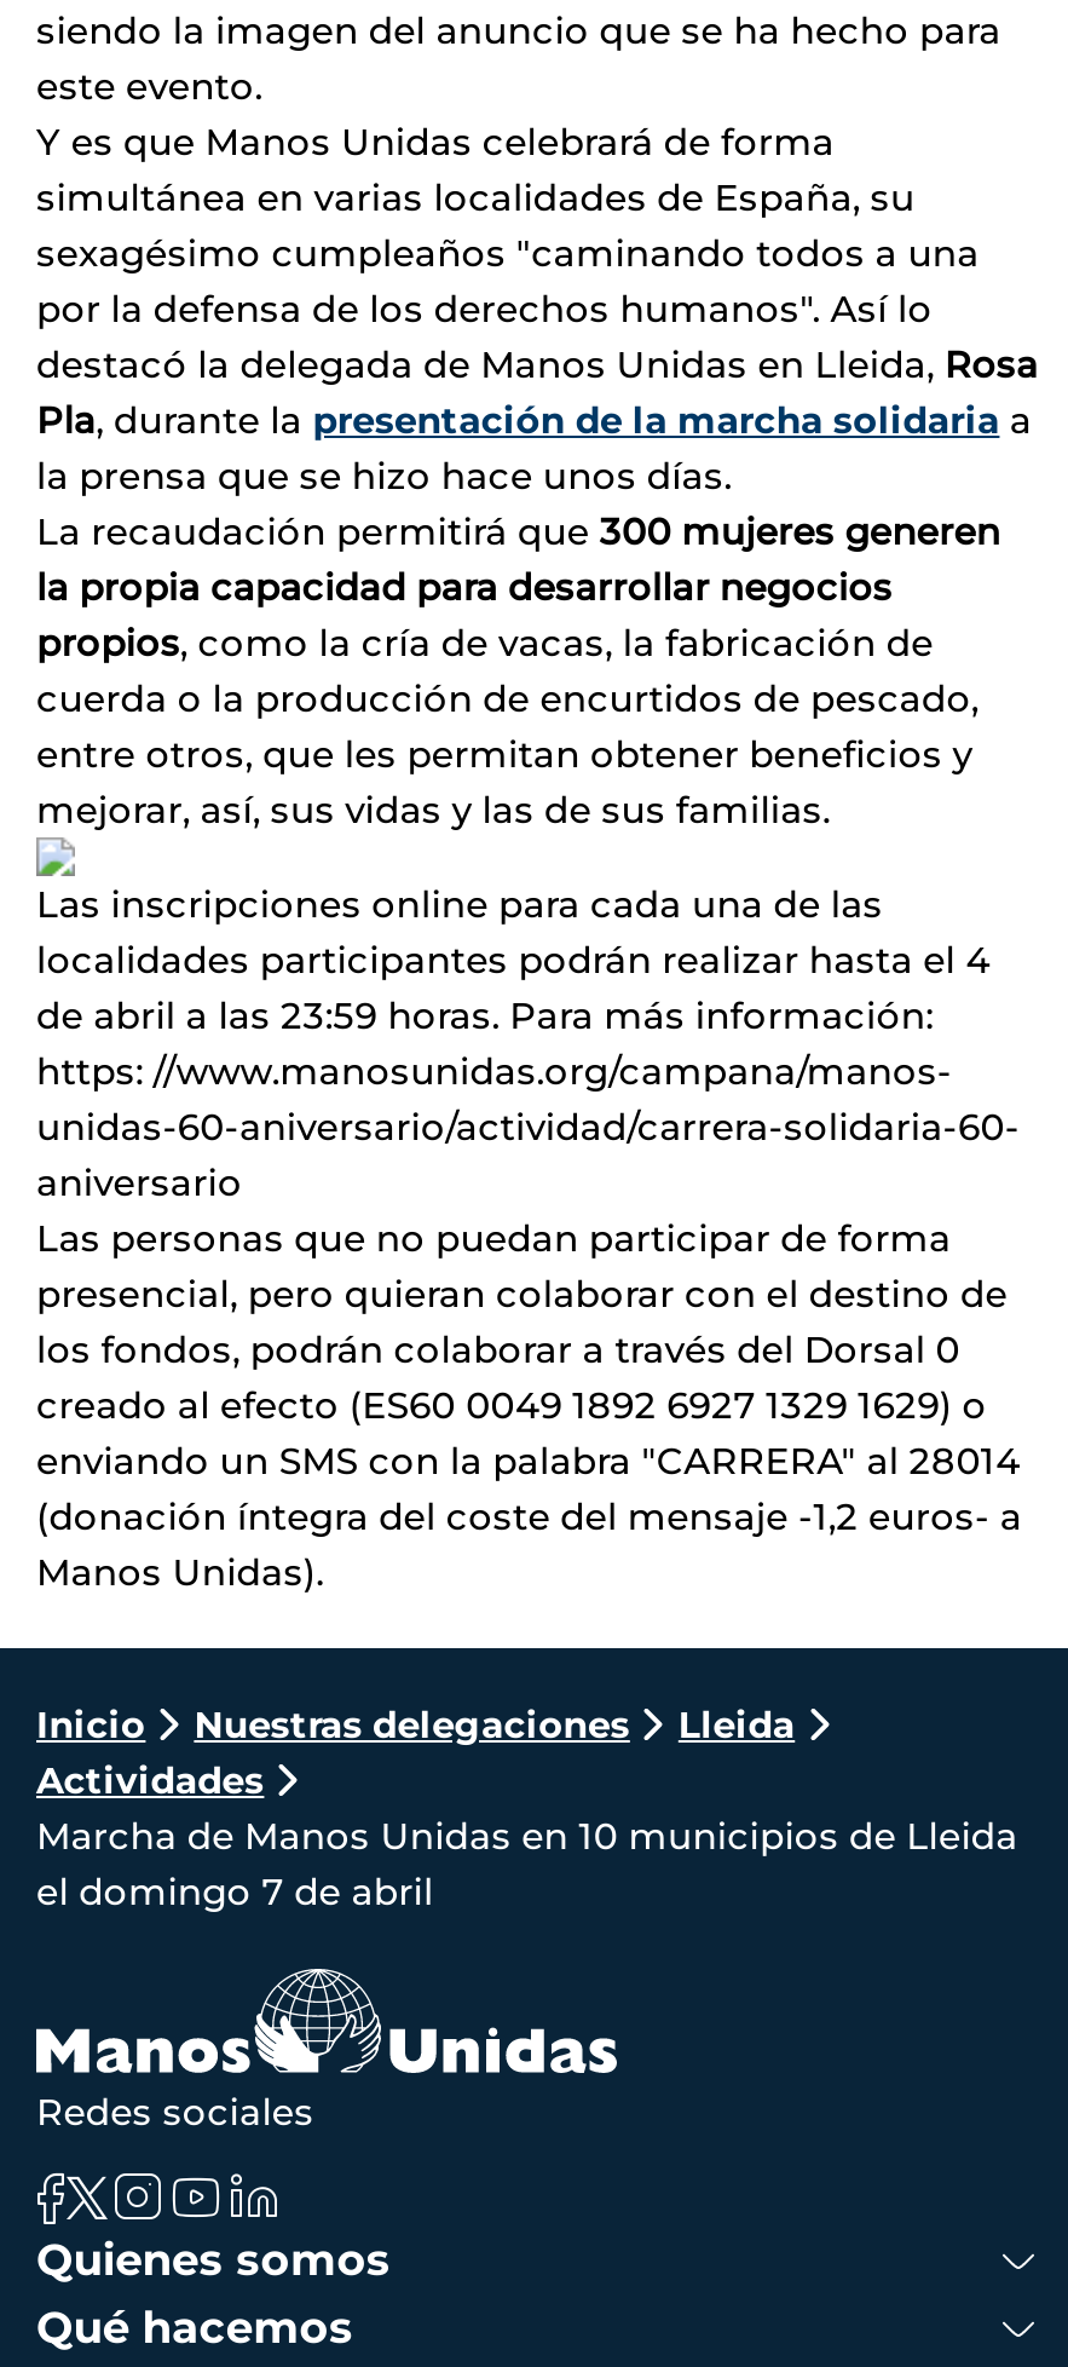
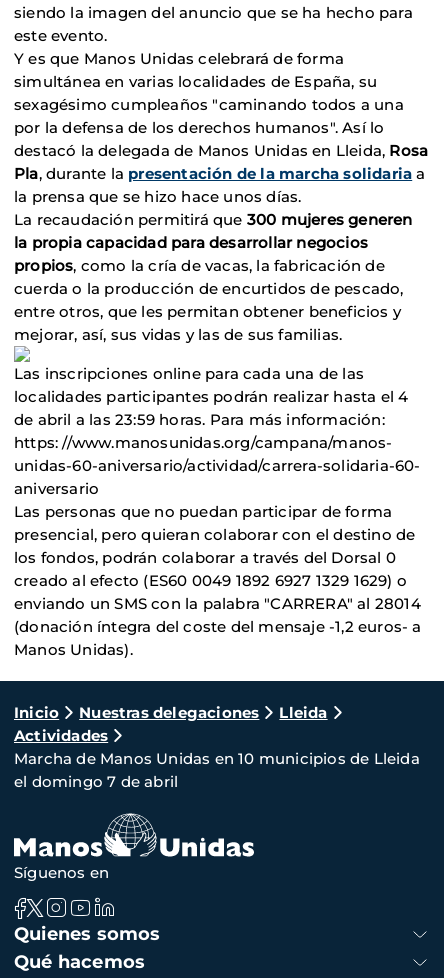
[36,2090,314,2136] Redes sociales -> [14,863,109,882] Síguenos en

